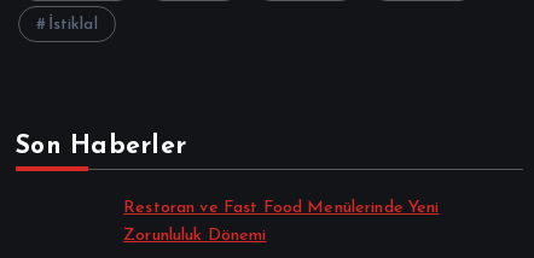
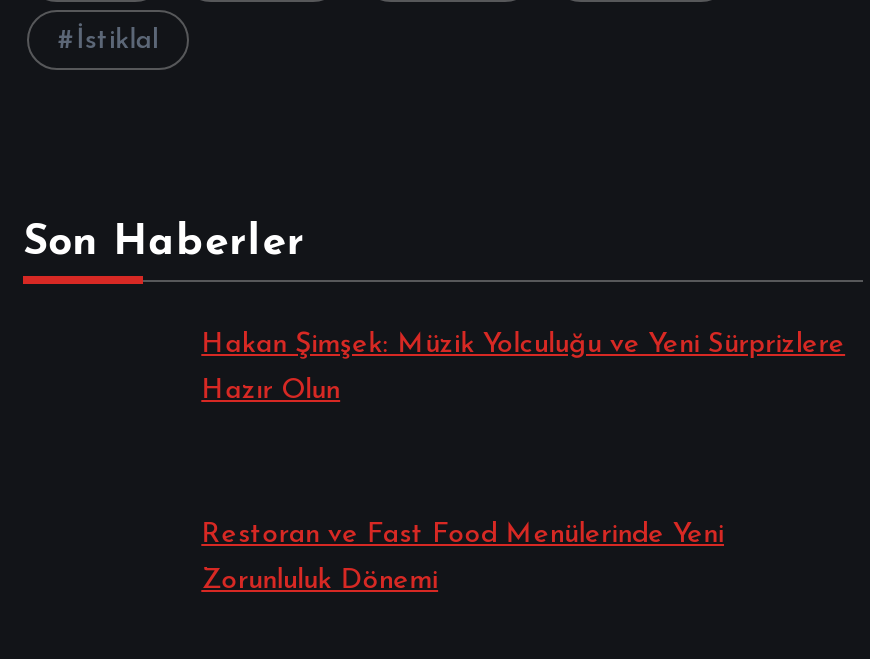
none -> [201,331,845,407] Hakan Şimşek: Müzik Yolculuğu ve Yeni Sürprizlere | Hazır Olun

